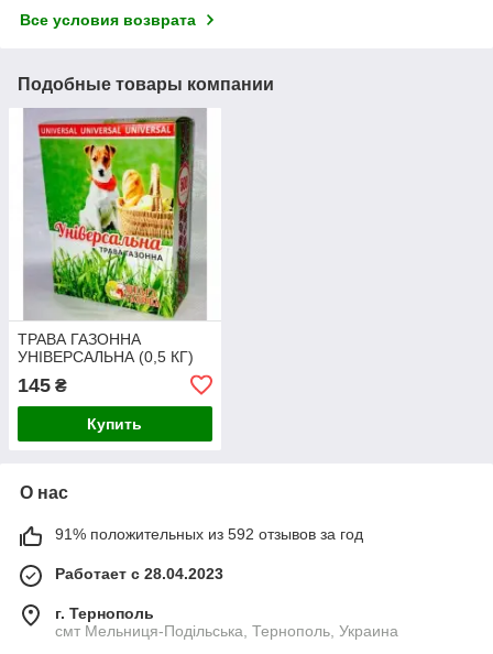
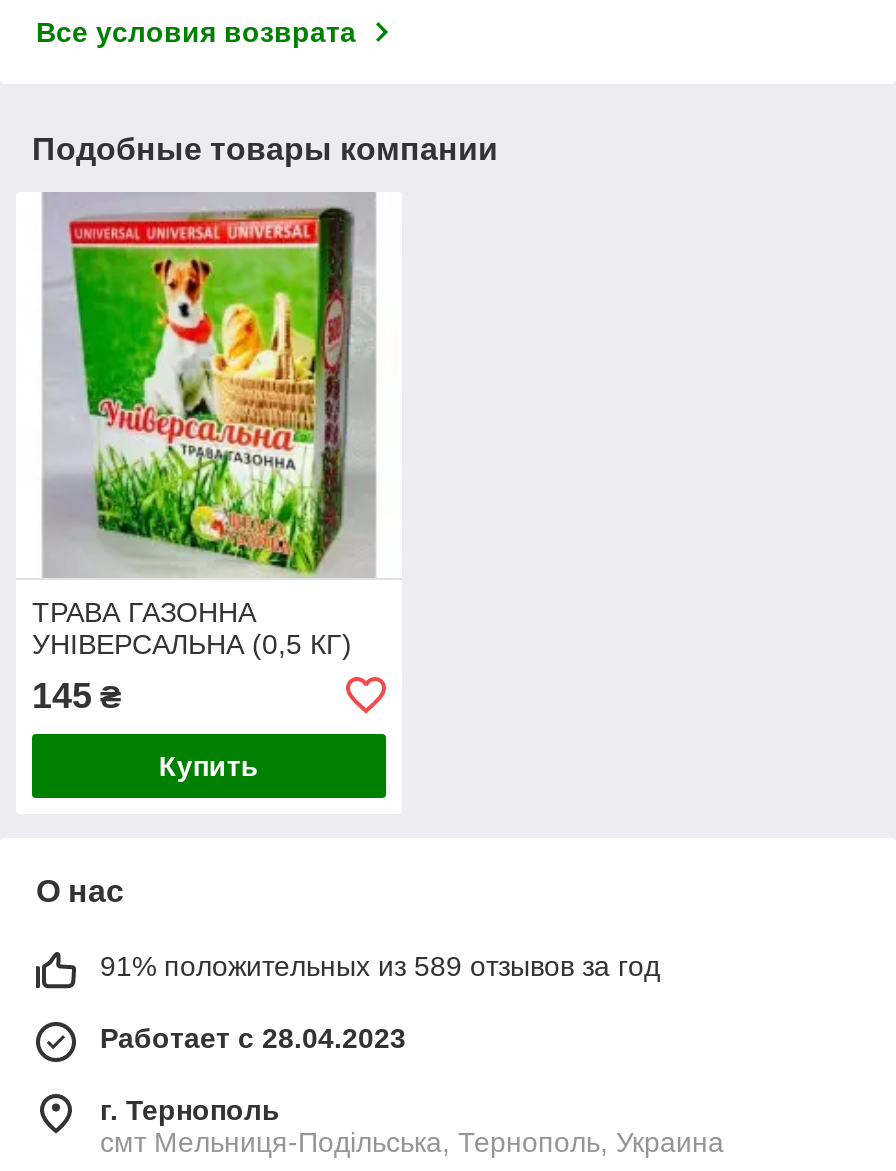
[55,525,363,543] 91% положительных из 592 отзывов за год -> [100,950,660,982] 91% положительных из 589 отзывов за год

